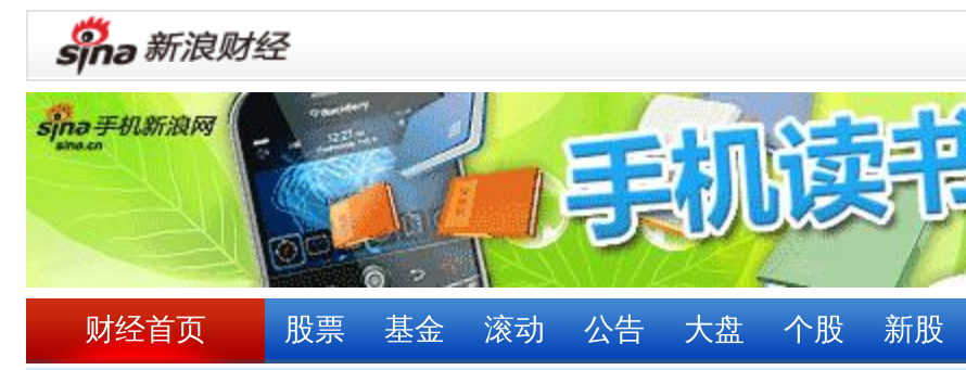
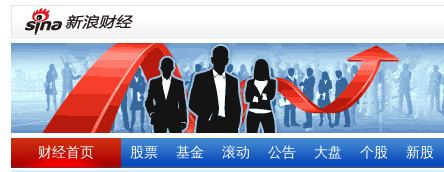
[24,90,959,290] [image] -> [10,42,441,134] [image]

